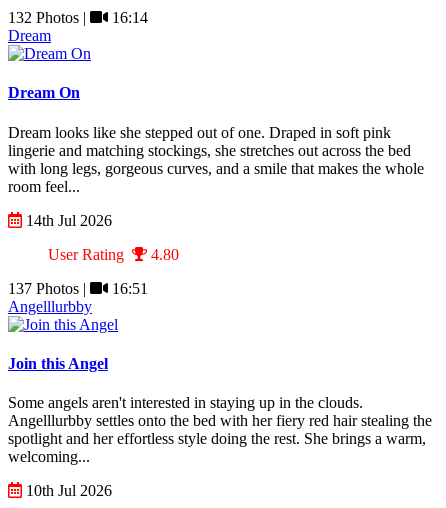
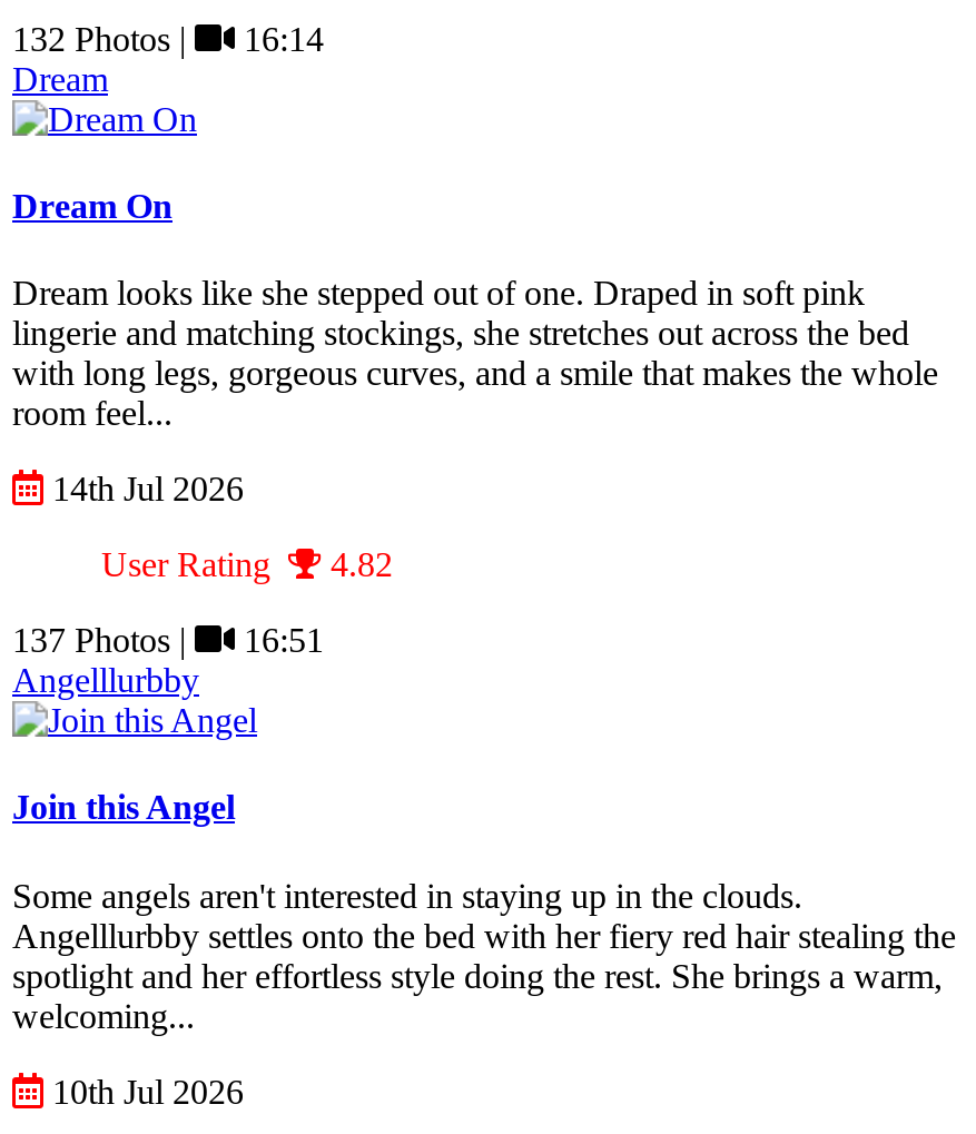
[48,246,179,263] User Rating 4.80 -> [101,546,393,583] User Rating 4.82

